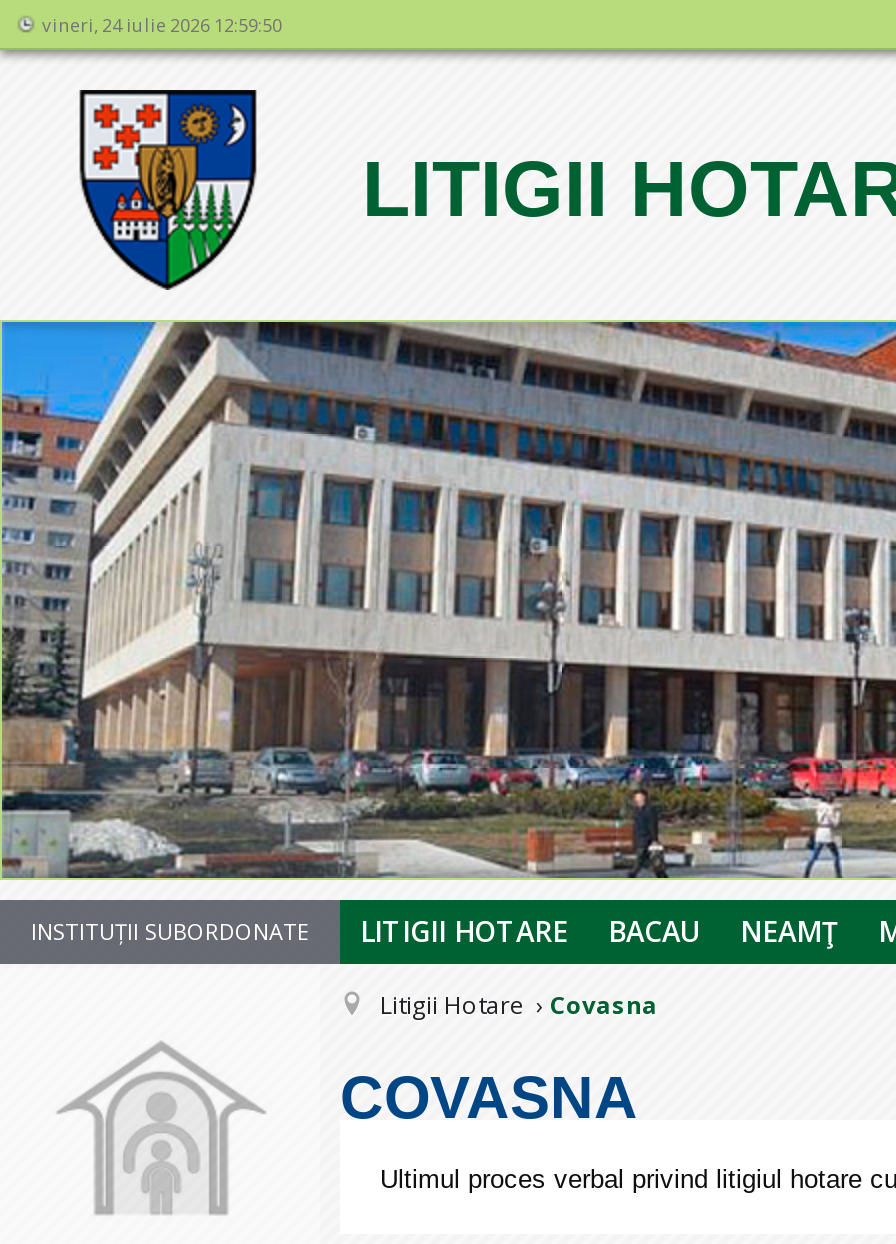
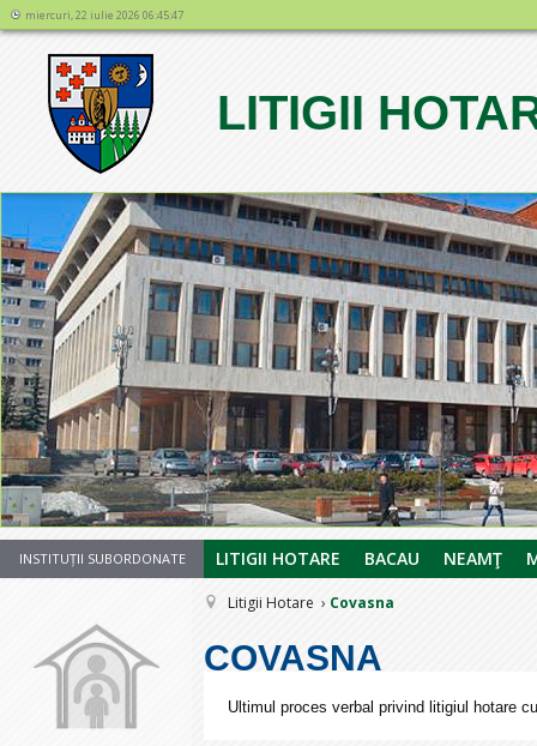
[42,12,282,38] vineri, 24 iulie 2026 12:59:50 -> [25,7,183,23] miercuri, 22 iulie 2026 06:45:47

